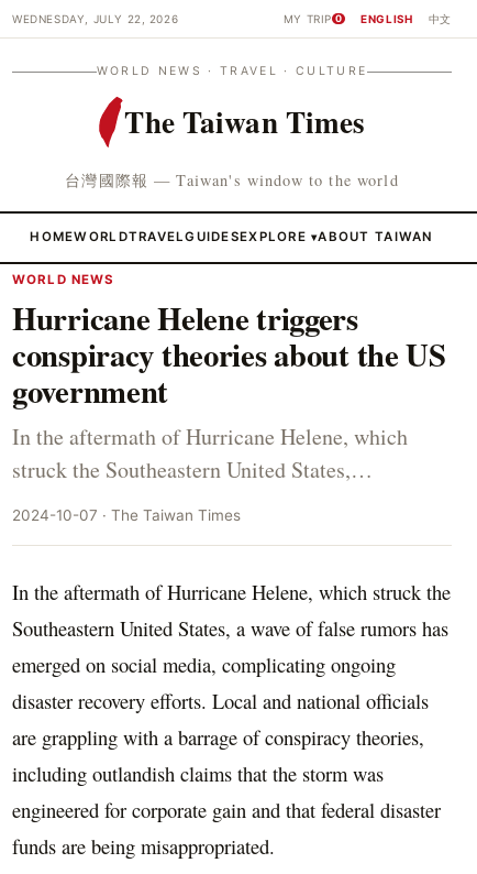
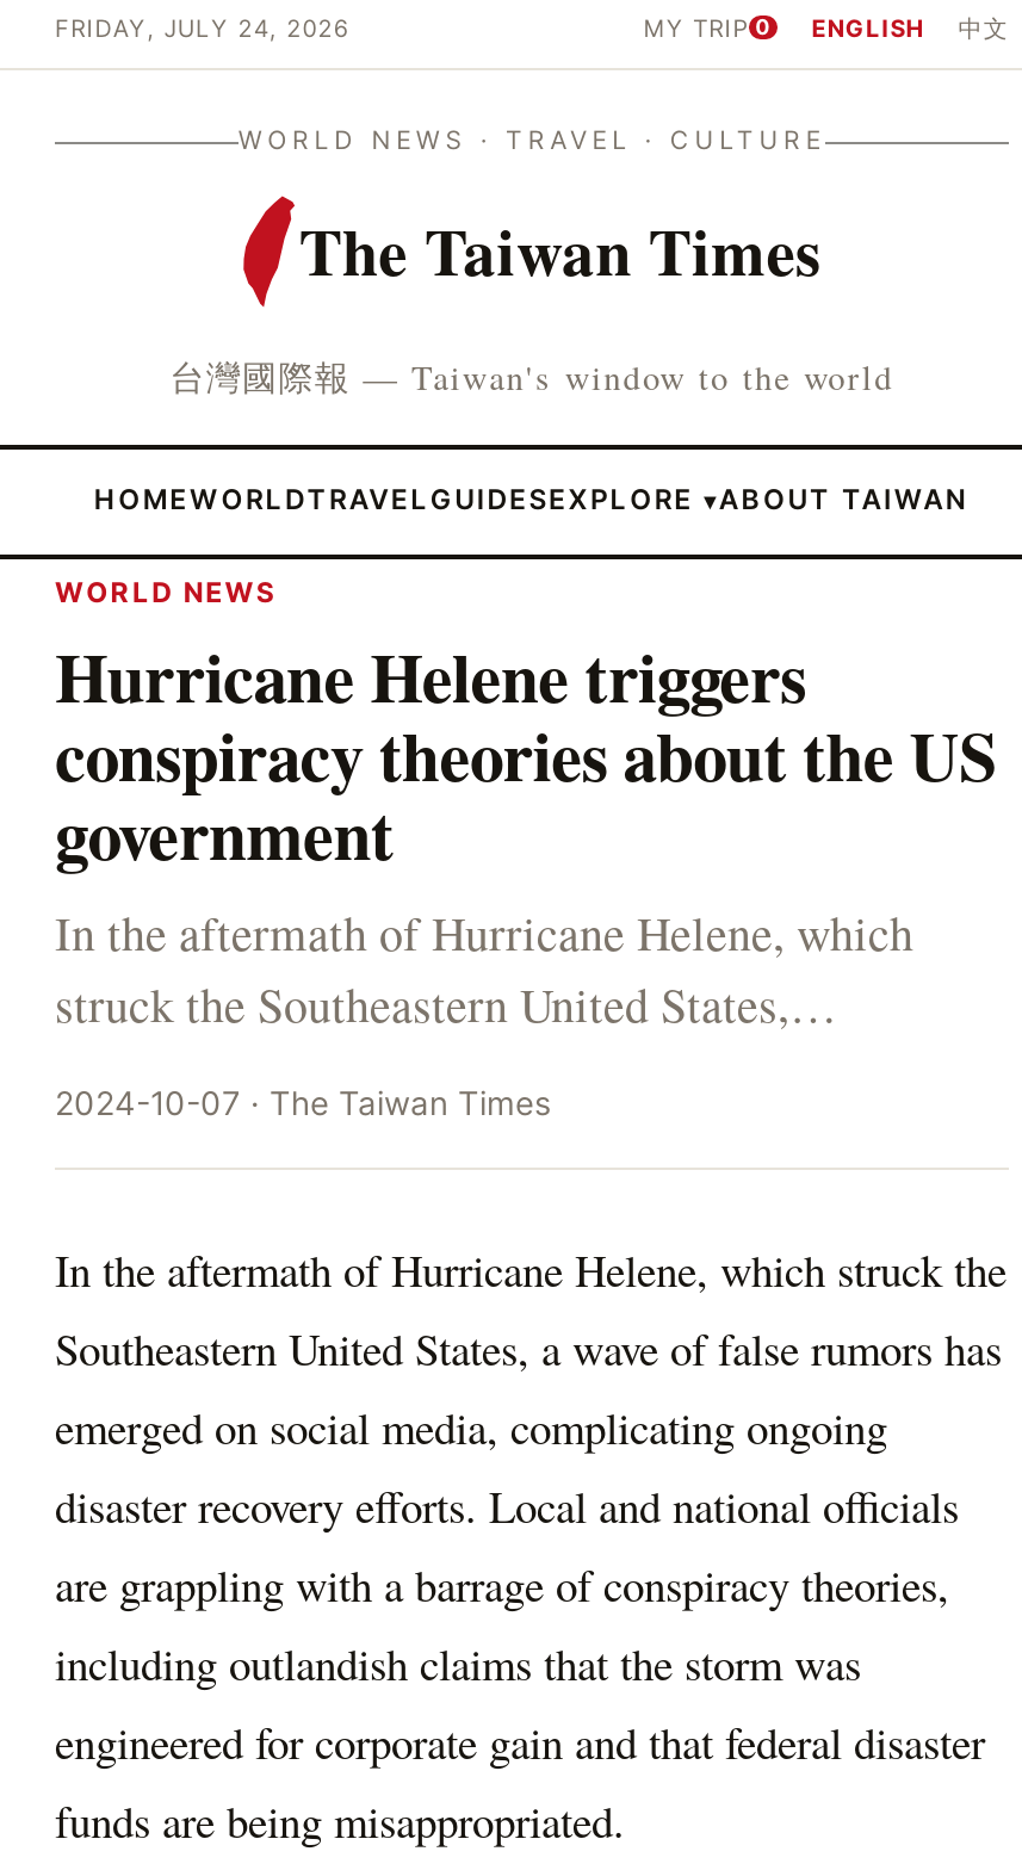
[12,12,178,25] WEDNESDAY, JULY 22, 2026 -> [55,12,349,41] FRIDAY, JULY 24, 2026

